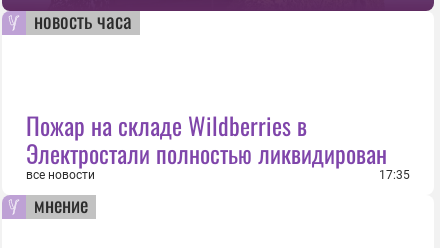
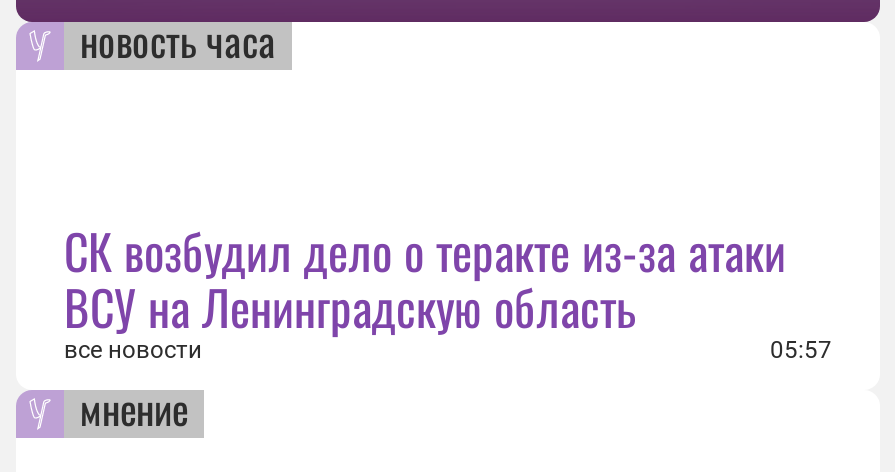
[26,107,387,171] Пожар на складе Wildberries в | Электростали полностью ликвидирован -> [64,215,786,343] СК возбудил дело о теракте из-за атаки | ВСУ на Ленинградскую область
[379,168,410,182] 17:35 -> [770,337,832,365] 05:57

